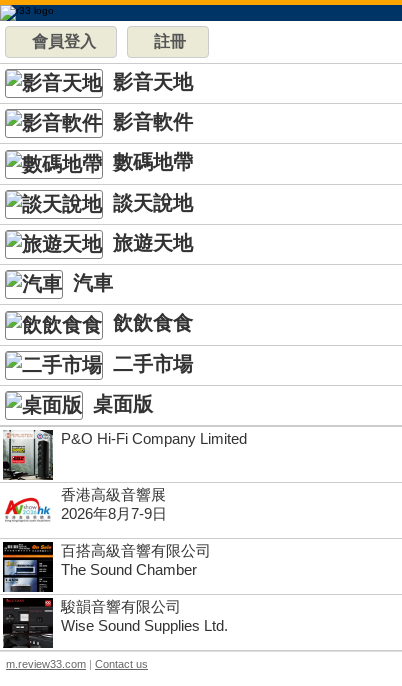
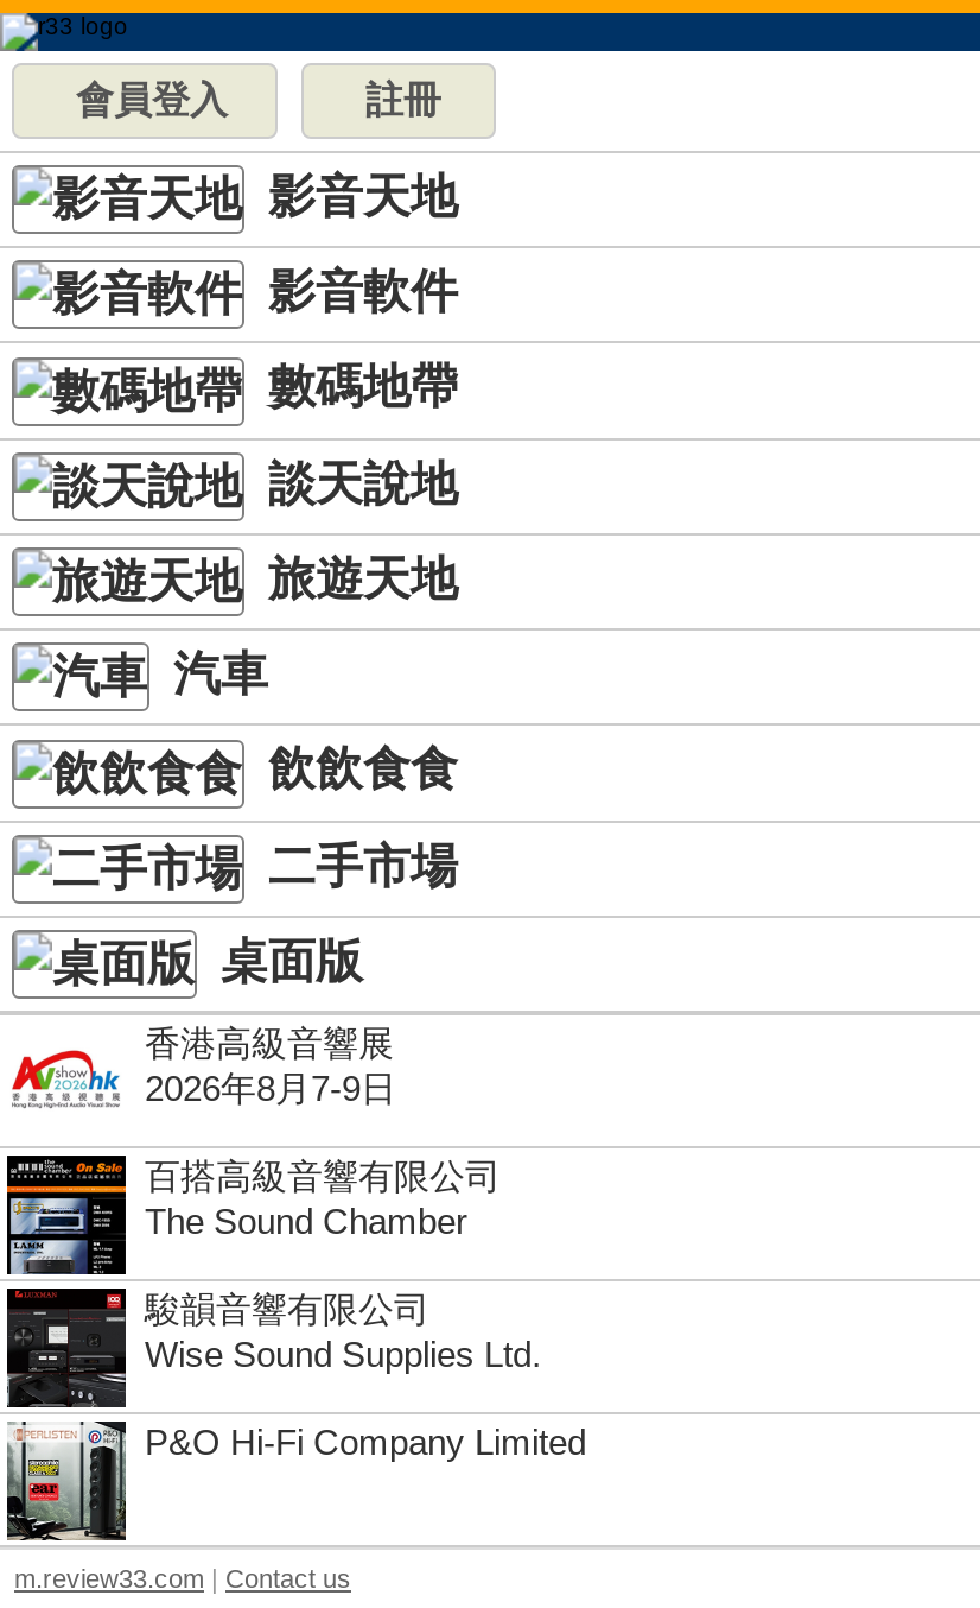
moved [3,429,247,481] -> [7,1422,586,1540]: [image] | P&O Hi-Fi Company Limited
moved [61,486,228,634] -> [145,1023,541,1374]: 香港高級音響展 | 2026年8月7-9日 | 百搭高級音響有限公司 | The Sound Chamber | 駿韻音響有限公司 | Wise Sound Supplies Ltd.

